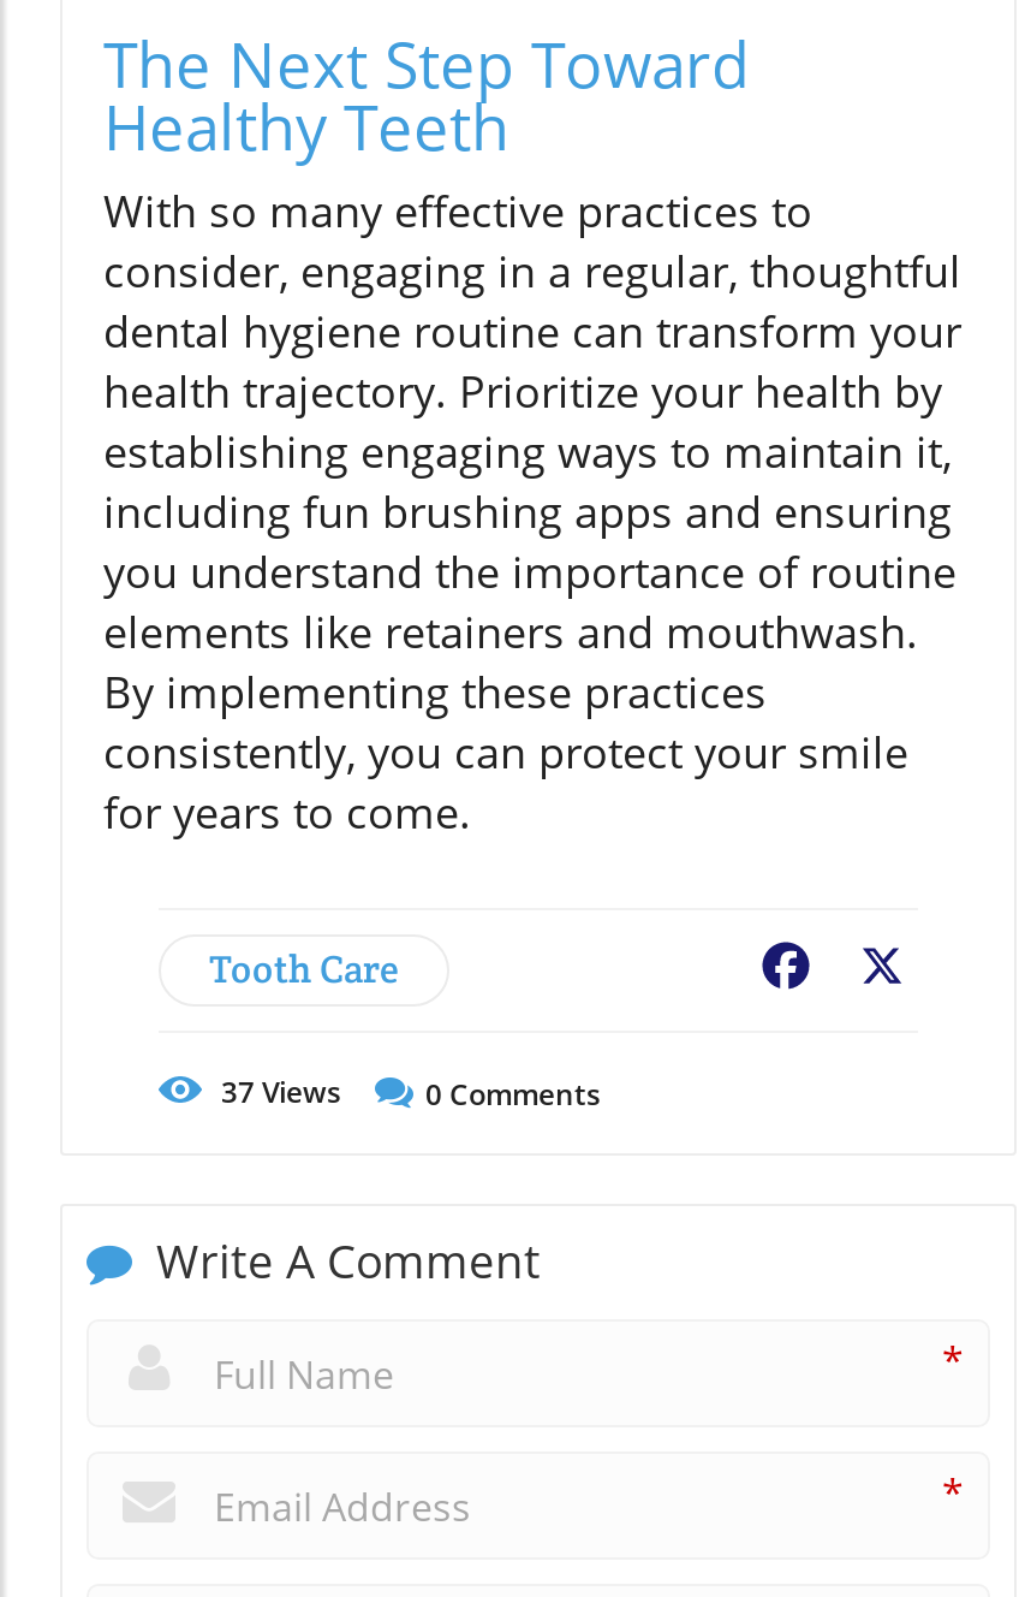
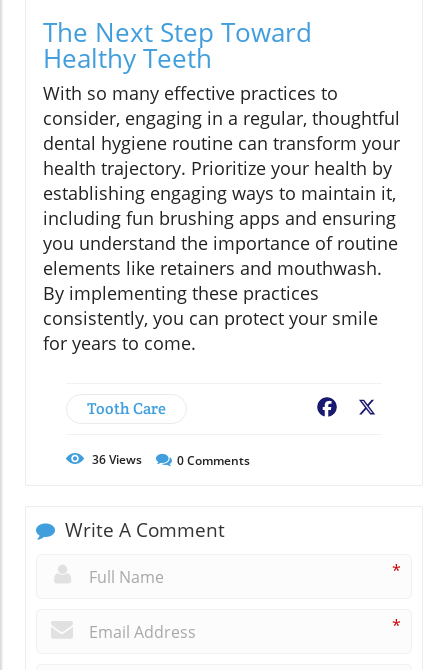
[221,1070,341,1111] 37 Views -> [92,450,142,467] 36 Views

